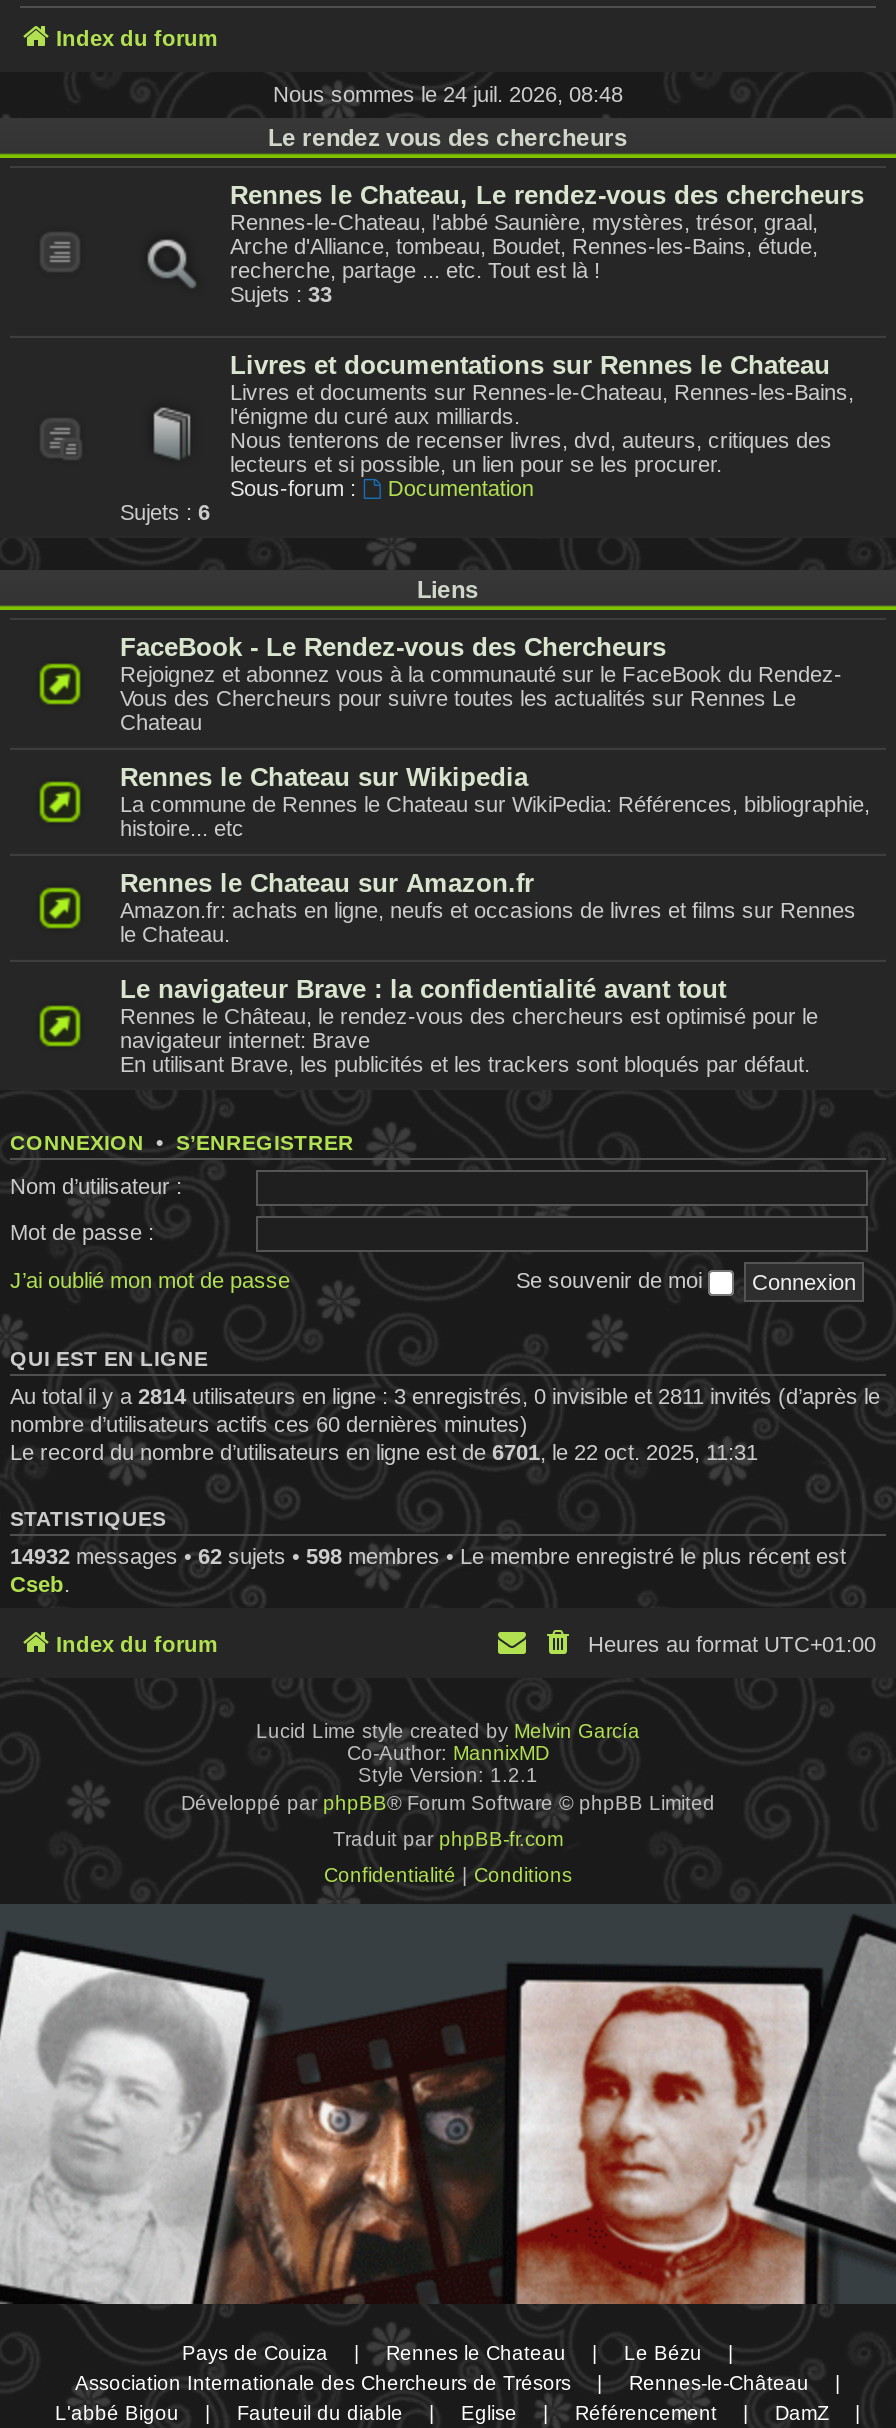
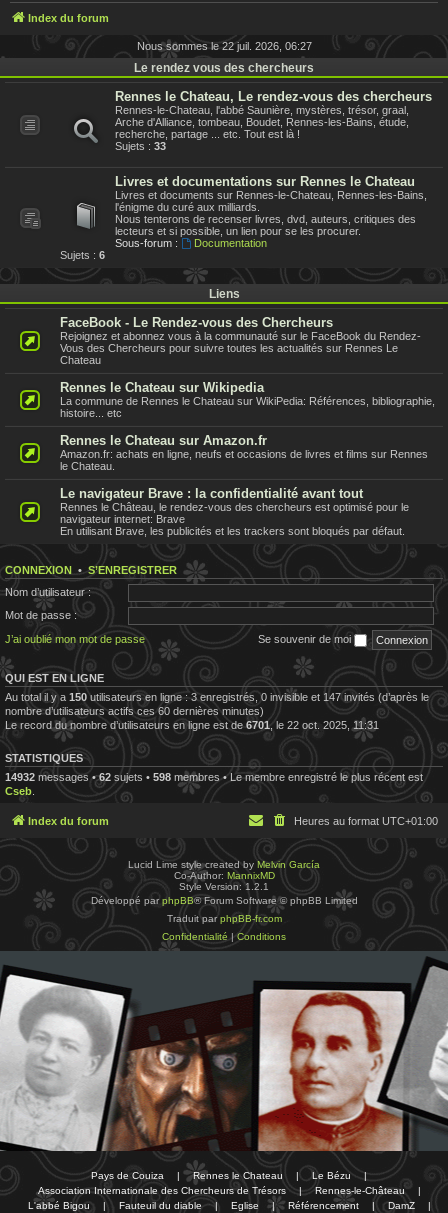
[273,82,623,106] Nous sommes le 24 juil. 2026, 08:48 -> [136,40,311,52] Nous sommes le 22 juil. 2026, 06:27
[10,1383,880,1407] Au total il y a 2814 utilisateurs en ligne : 3 enregistrés, 0 invisible et 2811 invités (d’après le -> [5,690,429,702] Au total il y a 150 utilisateurs en ligne : 3 enregistrés, 0 invisible et 147 invités (d’après le

